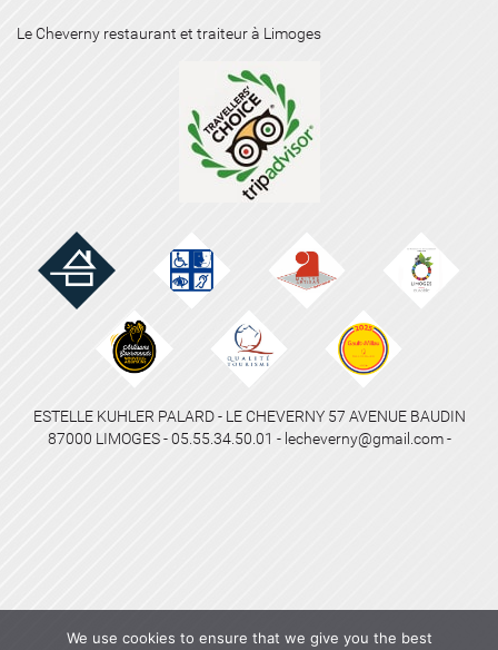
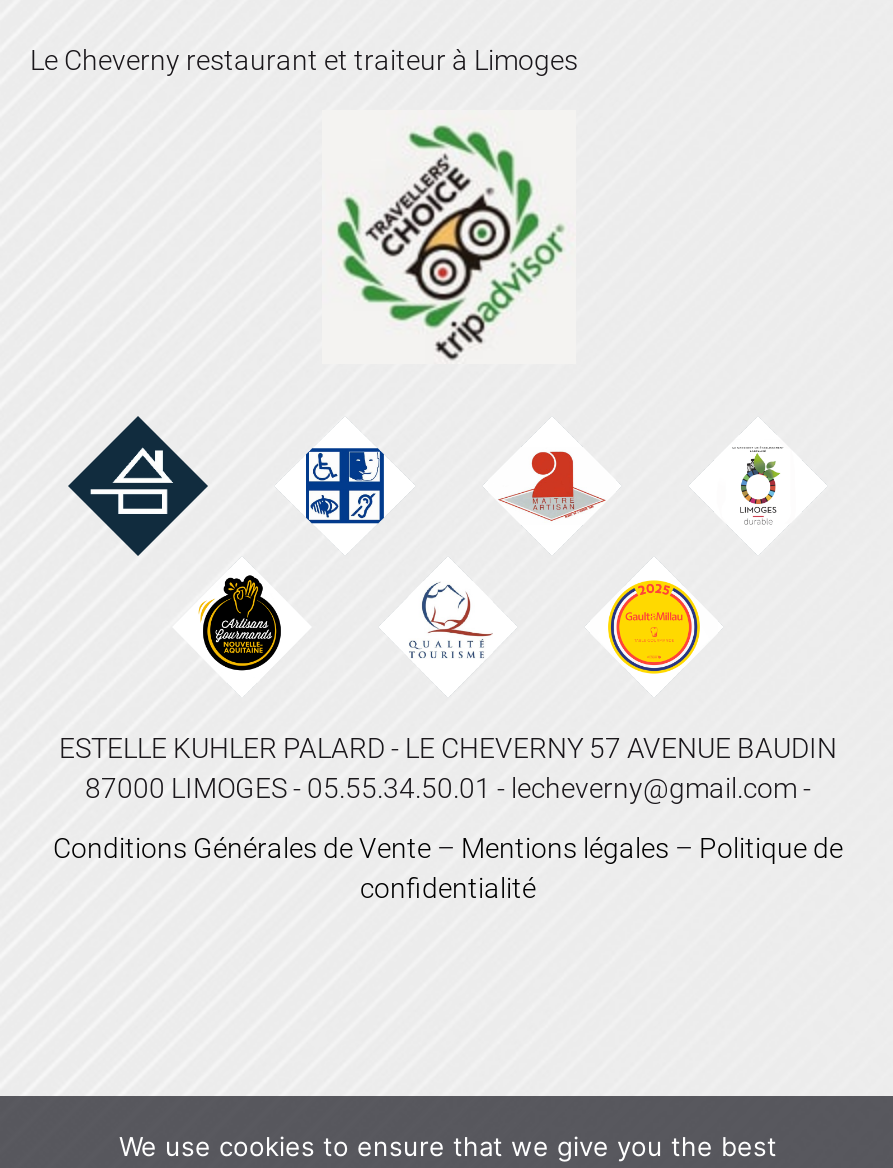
none -> [53,831,843,903] Conditions Générales de Vente – Mentions légales – Politique de | confidentialité

